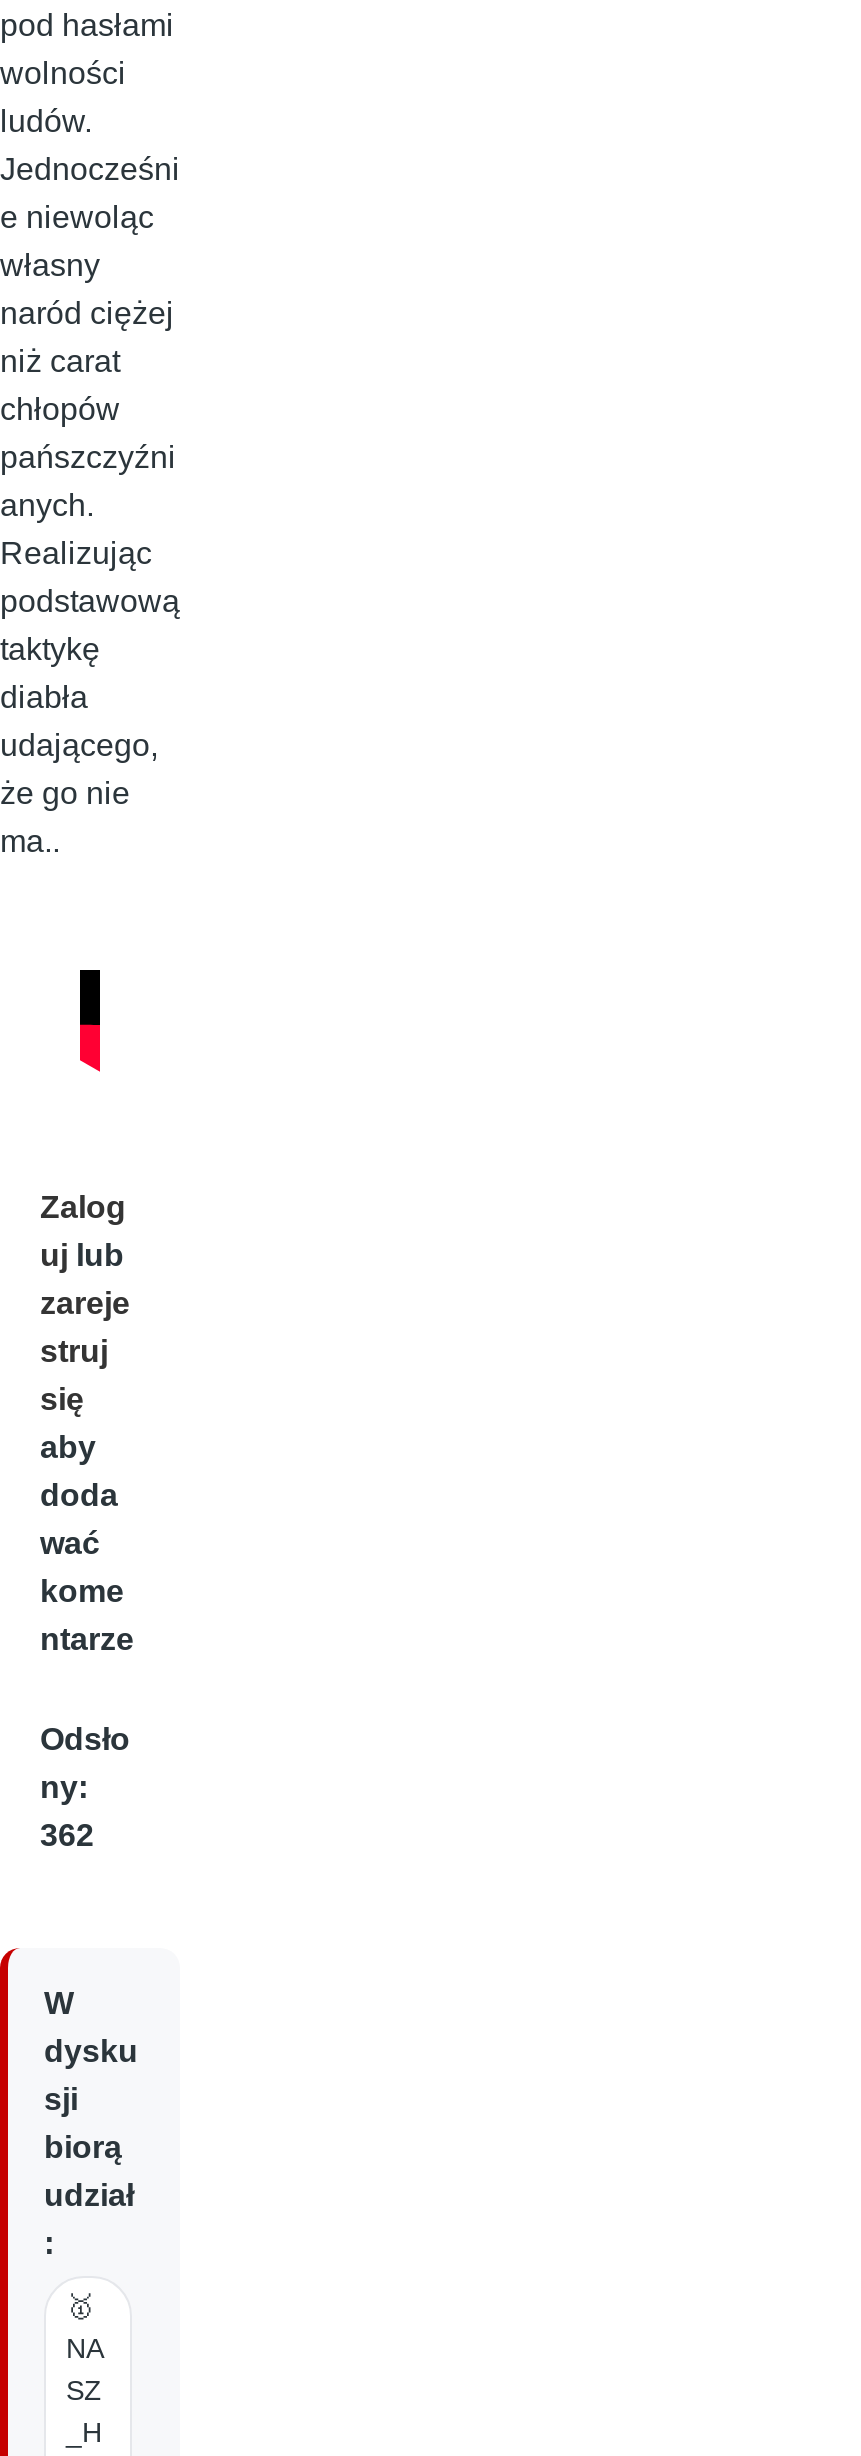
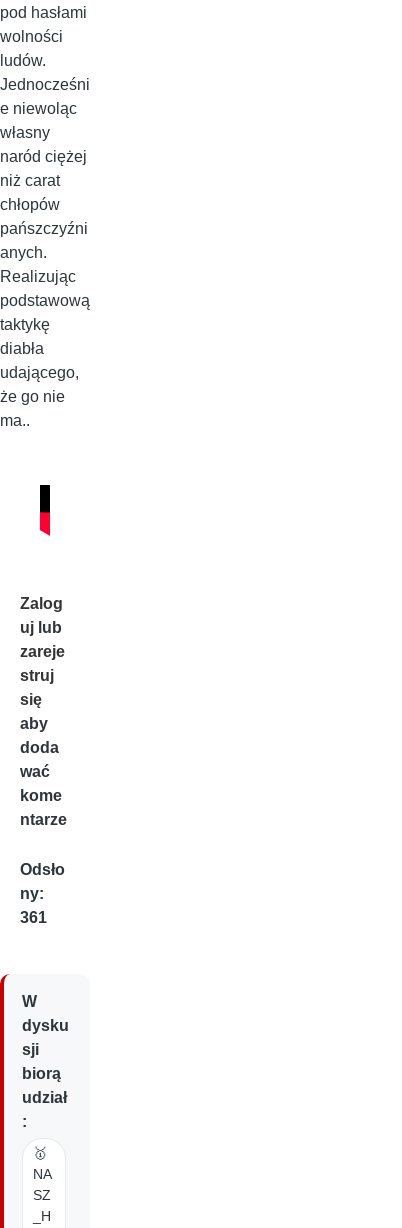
[40,1818,94,1852] 362 -> [20,909,47,926] 361

